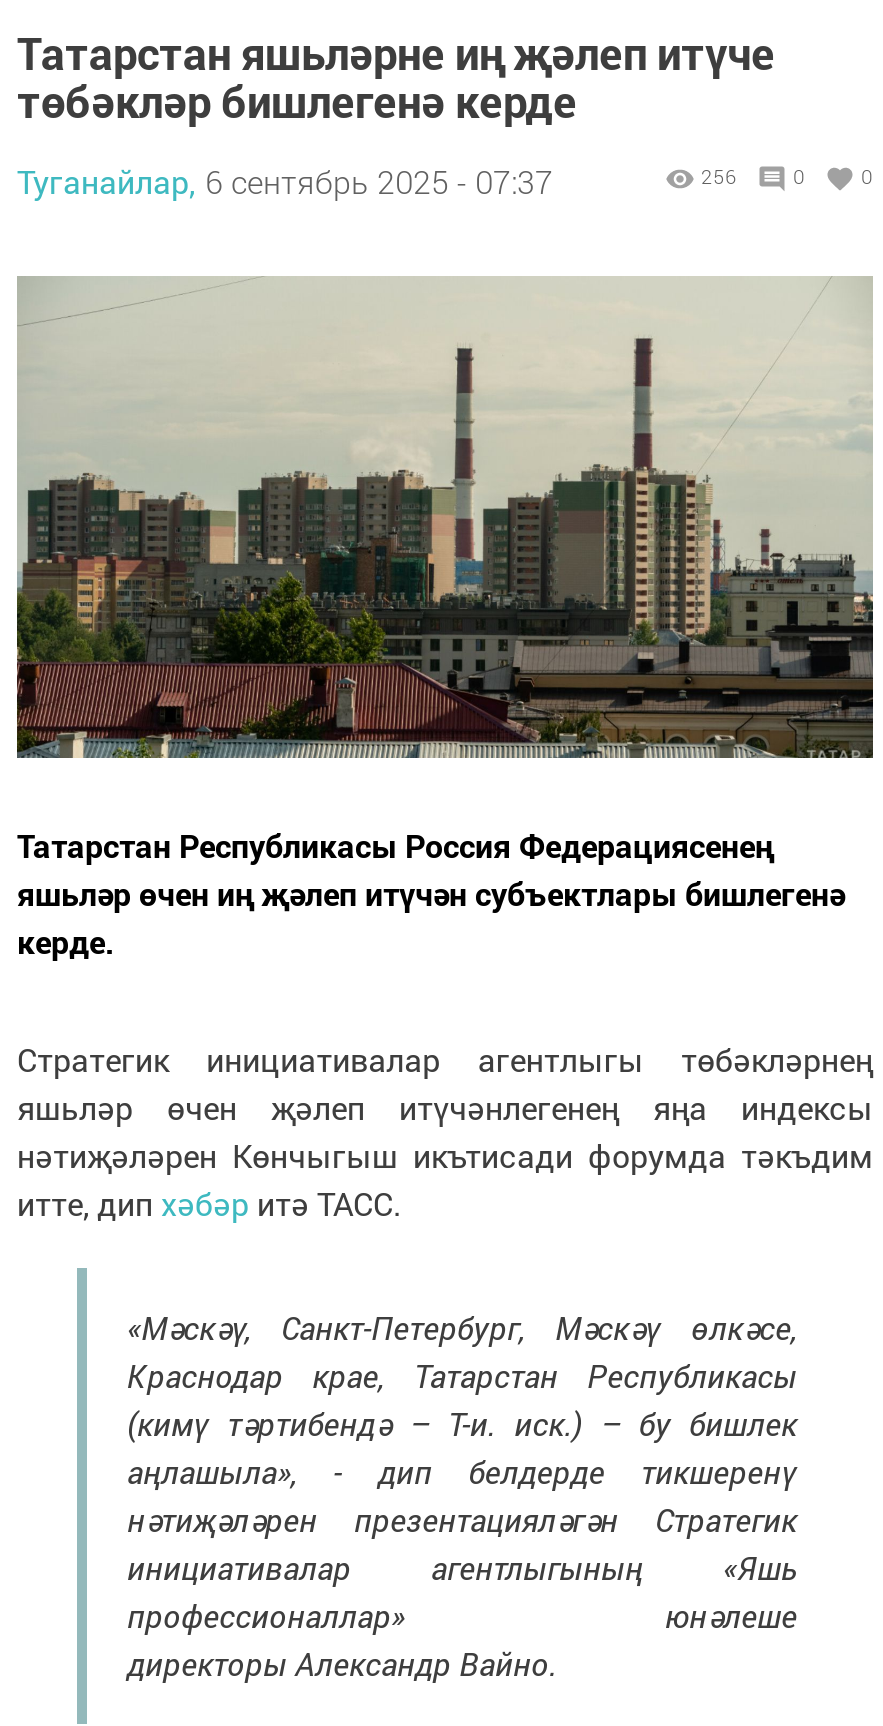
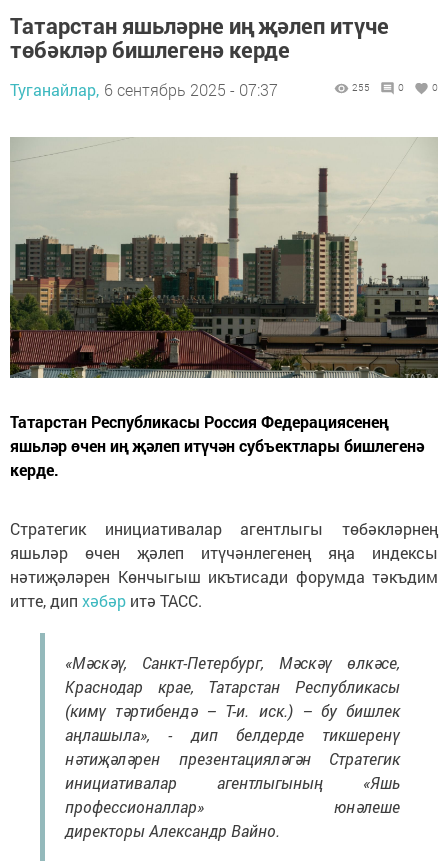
[701,164,737,190] 256 -> [352,81,370,94] 255

